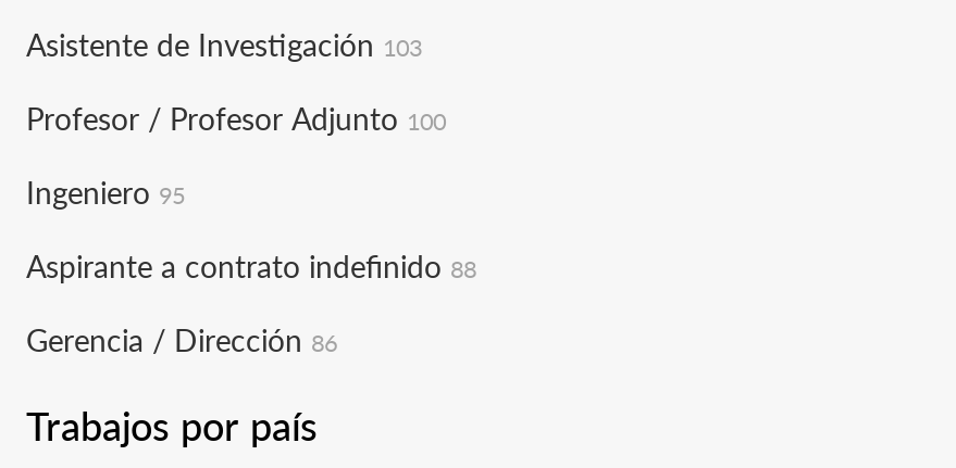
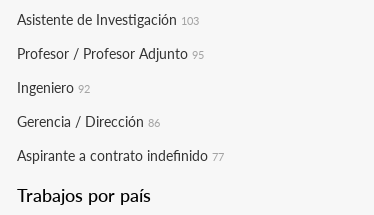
[26,96,476,287] Profesor / Profesor Adjunto 100 | Ingeniero 95 | Aspirante a contrato indefinido 88 -> [17,43,204,97] Profesor / Profesor Adjunto 95 | Ingeniero 92
moved [26,317,337,361] -> [17,111,160,131]: Gerencia / Dirección 86
none -> [17,145,224,165] Aspirante a contrato indefinido 77

